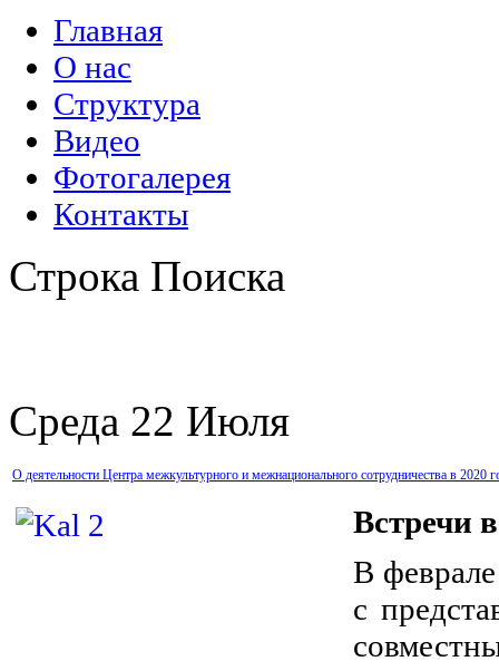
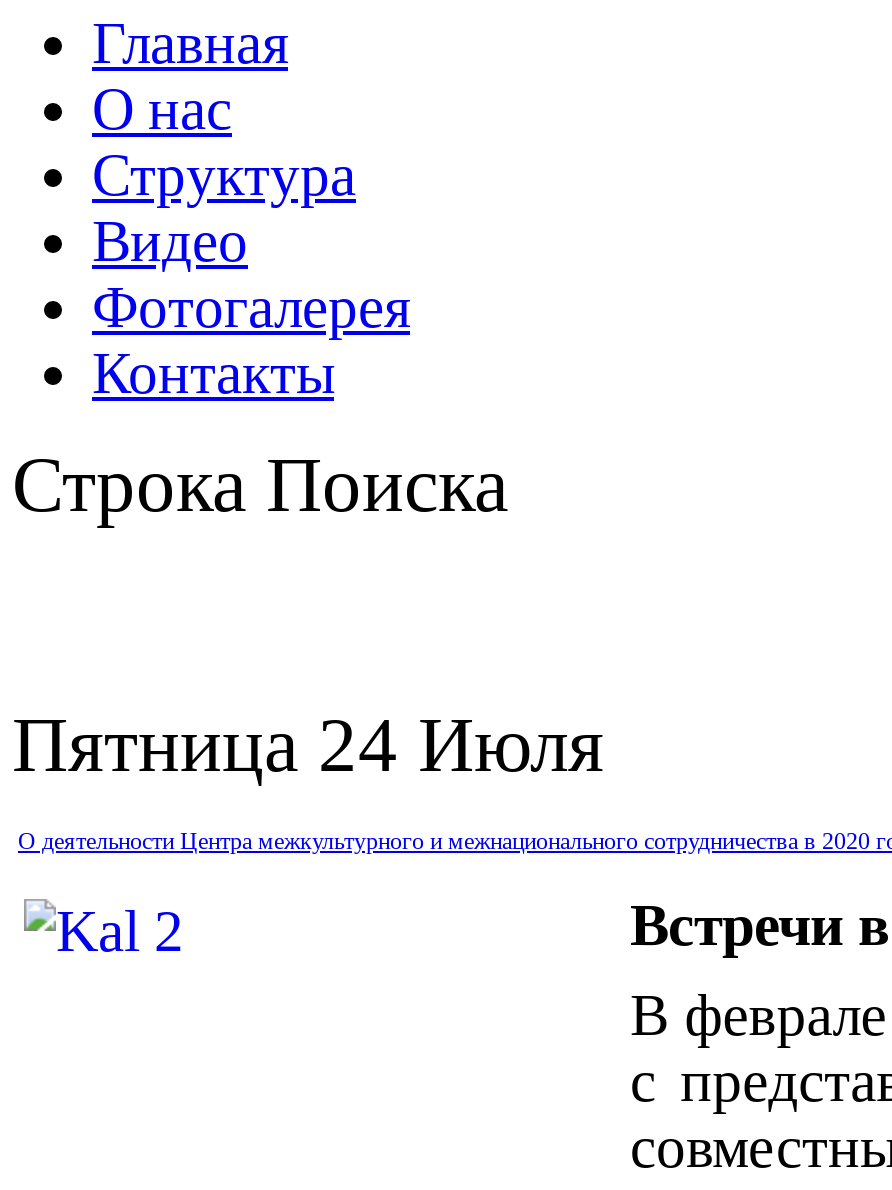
[9,397,290,445] Среда 22 Июля -> [12,701,604,787] Пятница 24 Июля

